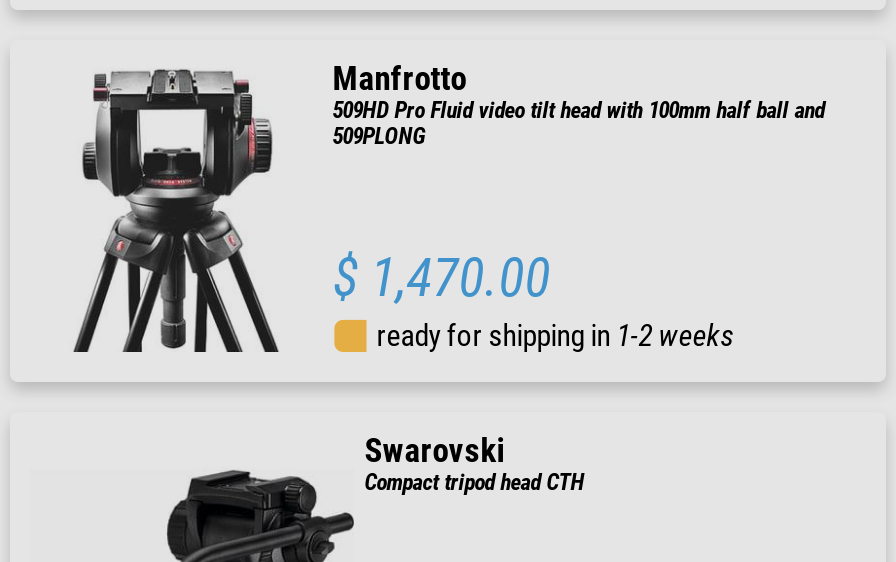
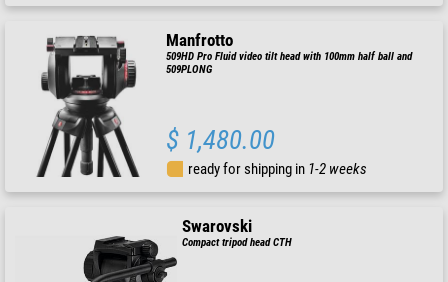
[332,246,550,310] $ 1,470.00 -> [166,124,275,156] $ 1,480.00

